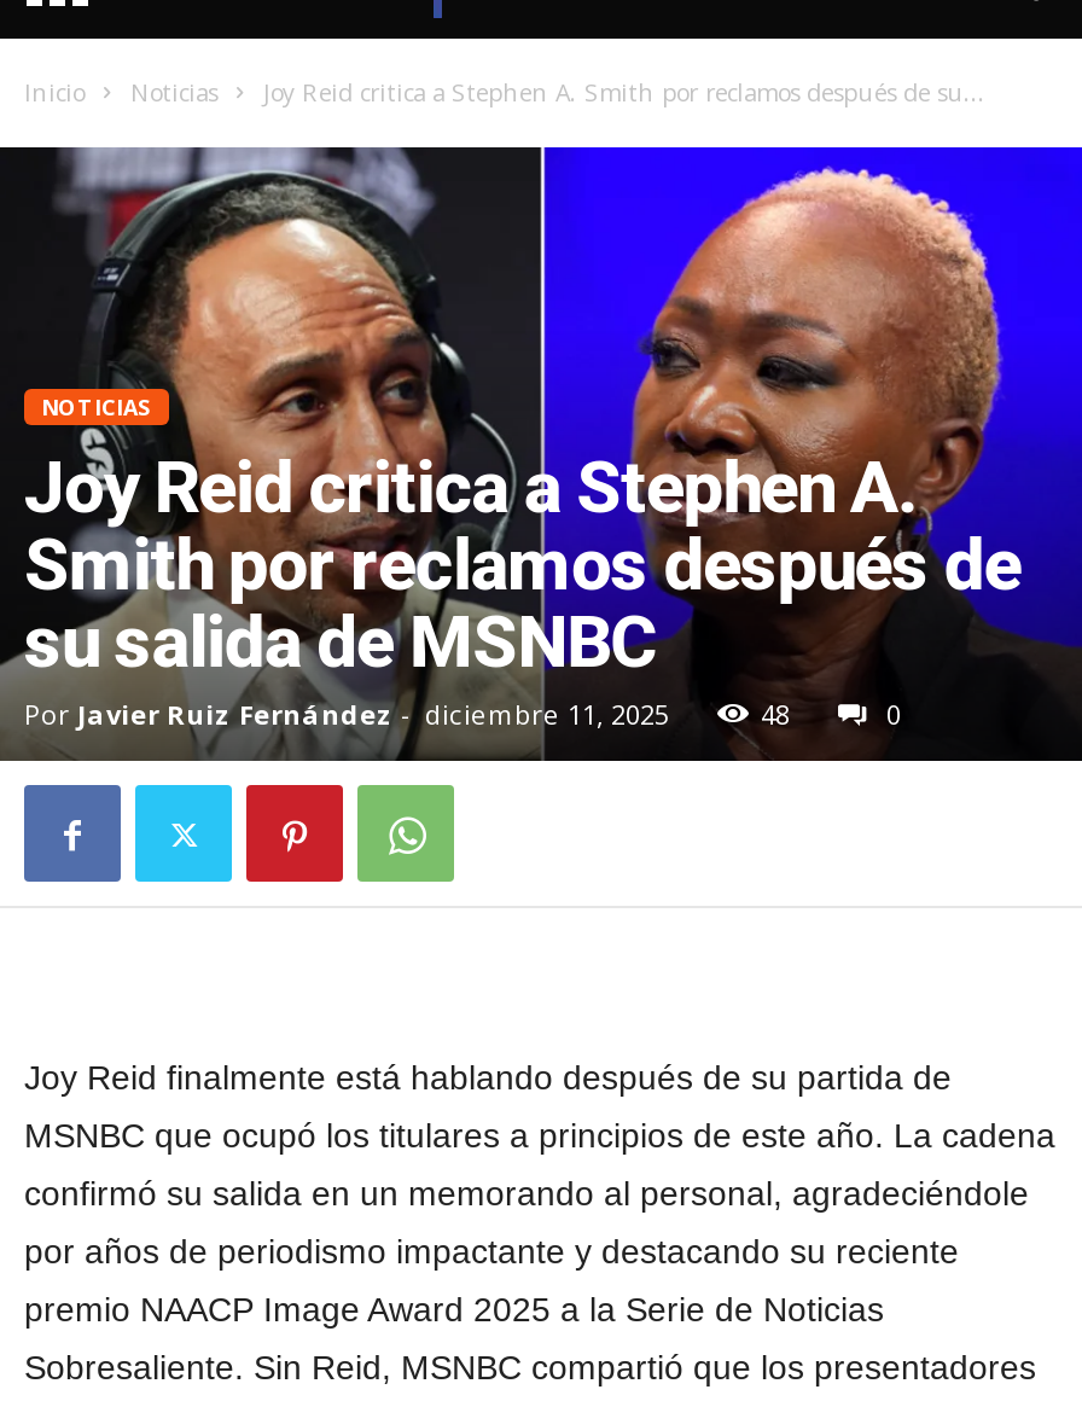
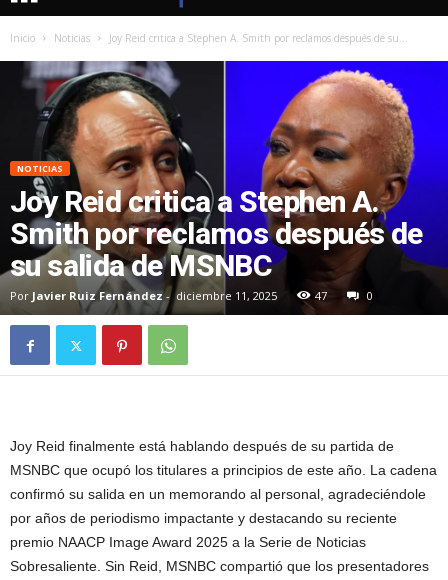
[761,697,790,733] 48 -> [315,288,327,303] 47

